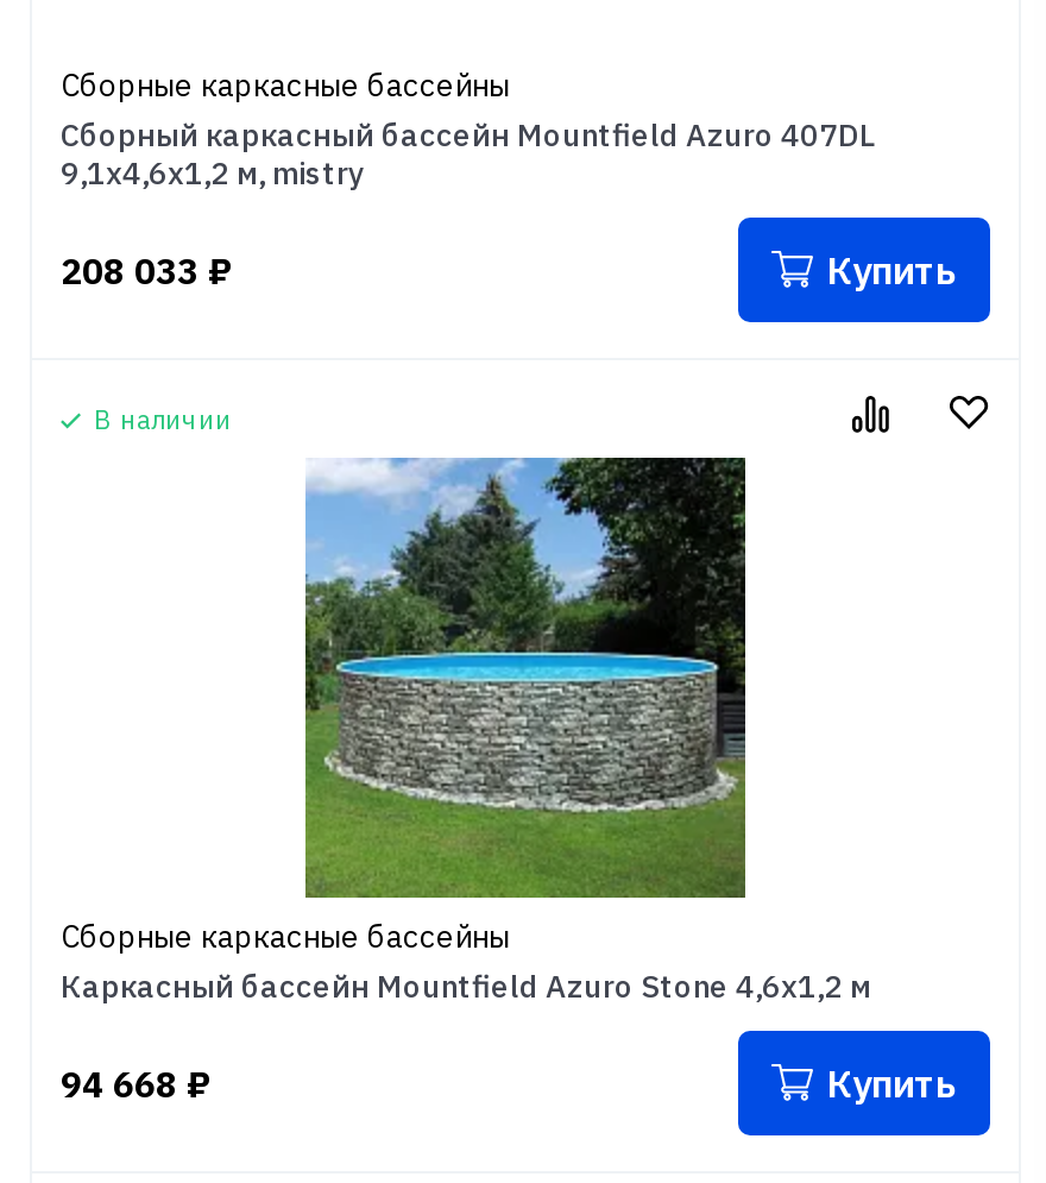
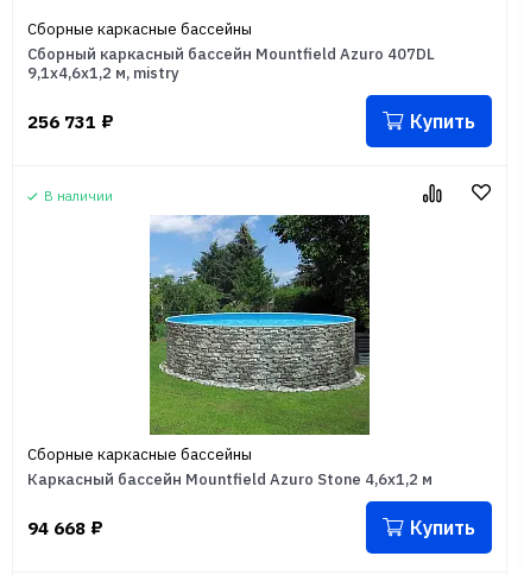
[61,247,234,292] 208 033 ₽ -> [27,110,114,132] 256 731 ₽

